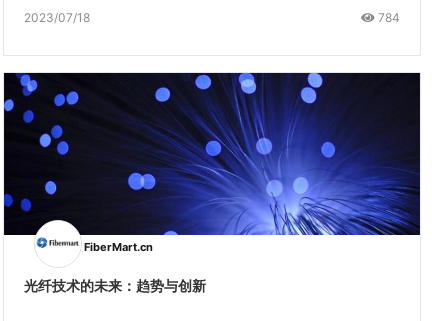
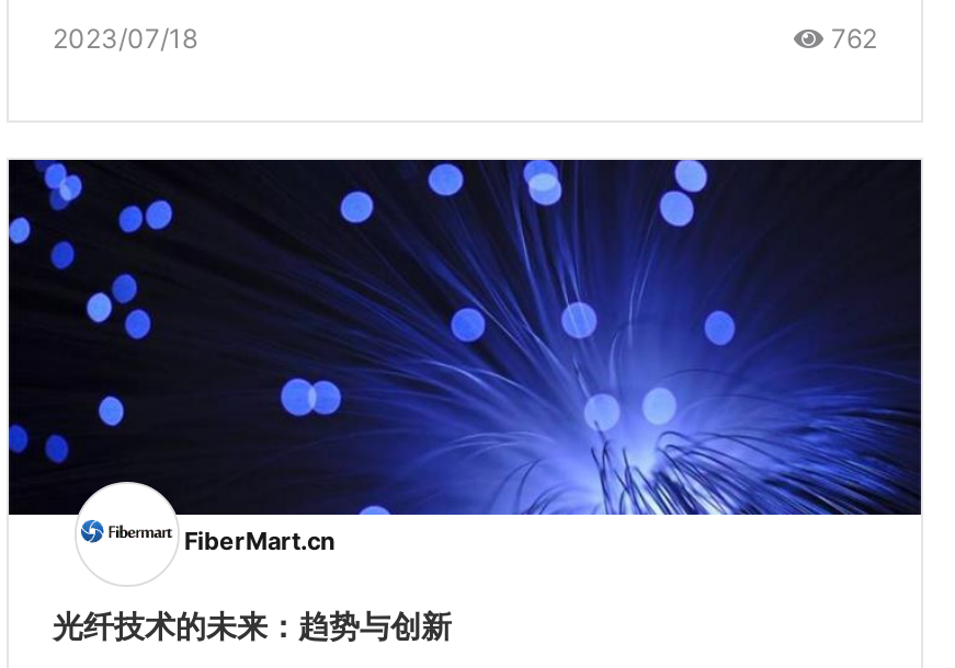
[378,10,400,25] 784 -> [831,22,877,55] 762

